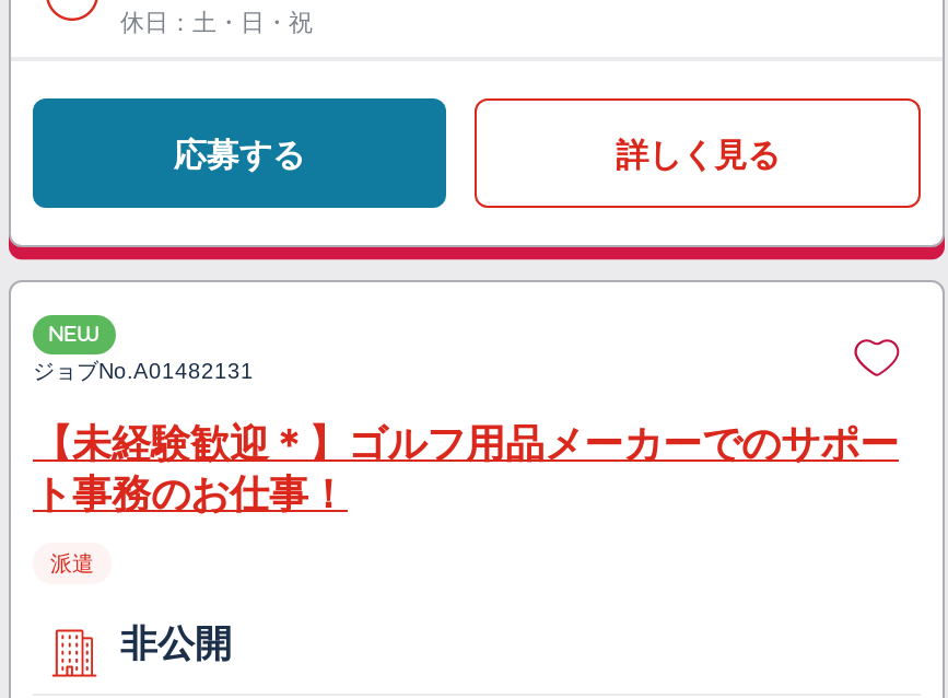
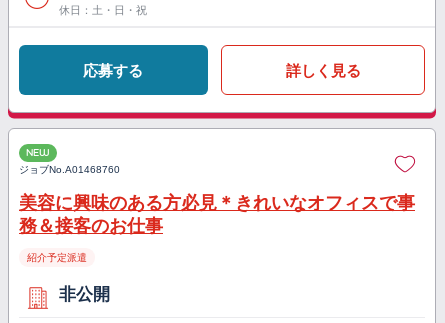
[33,360,254,384] ジョブNo. A01482131 -> [19,164,120,175] ジョブNo. A01468760
[33,423,899,517] 【未経験歓迎＊】ゴルフ用品メーカーでのサポー | ト事務のお仕事！ -> [19,193,415,236] 美容に興味のある方必見＊きれいなオフィスで事 | 務＆接客のお仕事
[50,552,94,576] 派遣 -> [27,252,87,263] 紹介予定派遣

